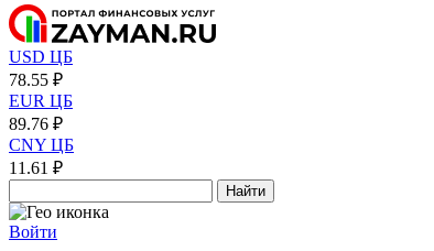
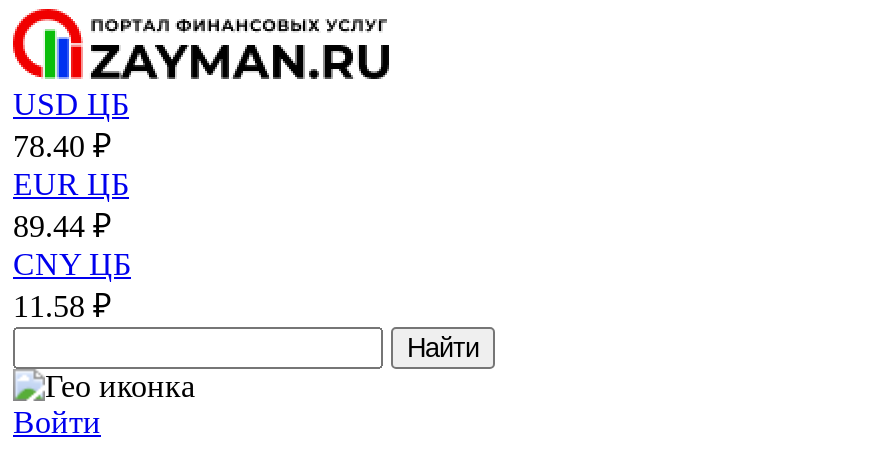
[9,70,63,89] 78.55 ₽ -> [13,128,111,162] 78.40 ₽
[9,114,63,133] 89.76 ₽ -> [13,208,111,242] 89.44 ₽
[9,158,63,177] 11.61 ₽ -> [13,288,111,322] 11.58 ₽

